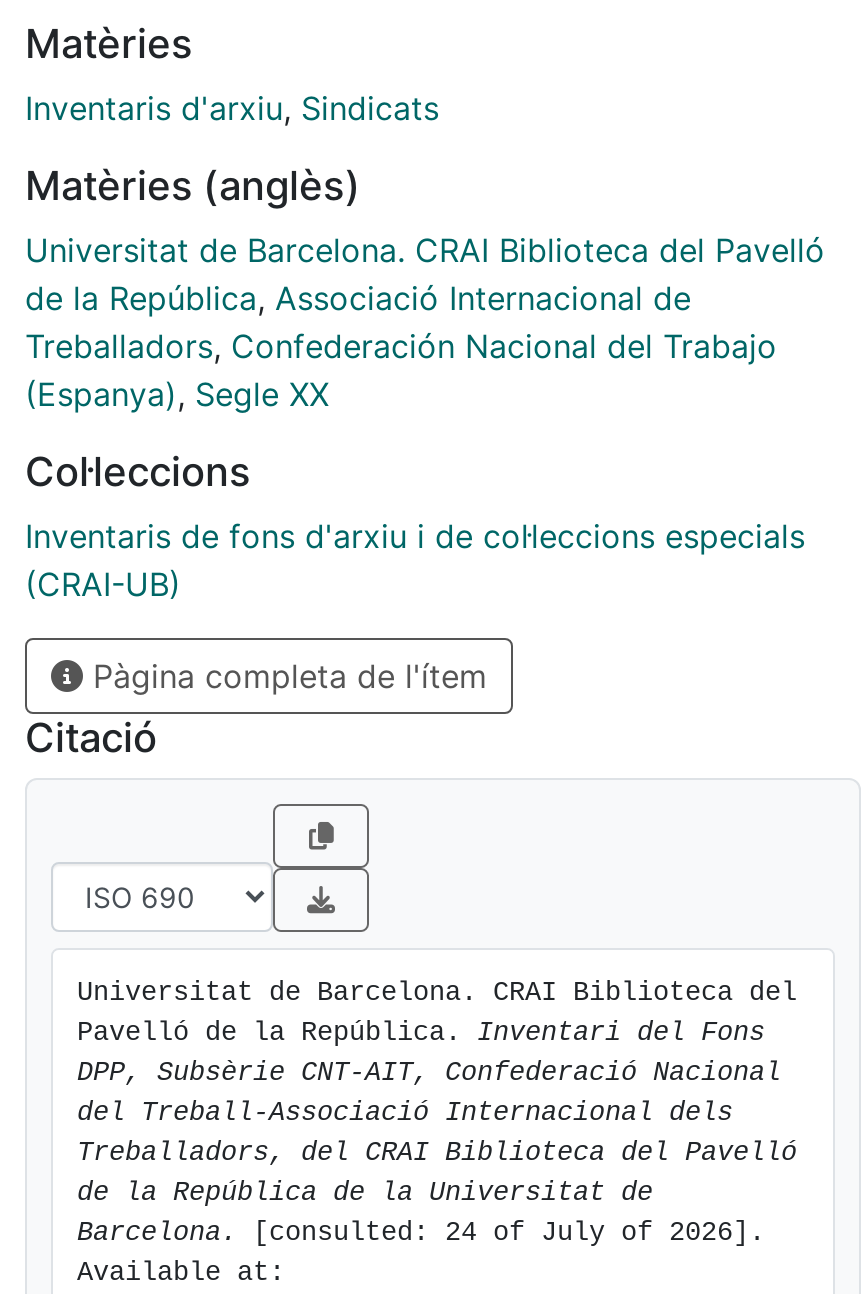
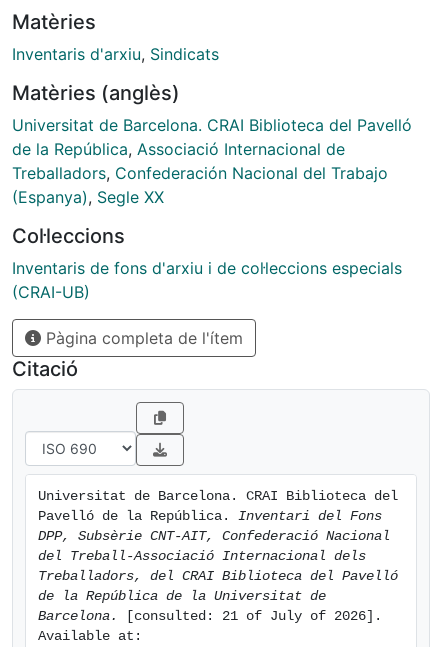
[77,1219,765,1249] Barcelona. [consulted: 24 of July of 2026]. -> [38,609,382,624] Barcelona. [consulted: 21 of July of 2026].

